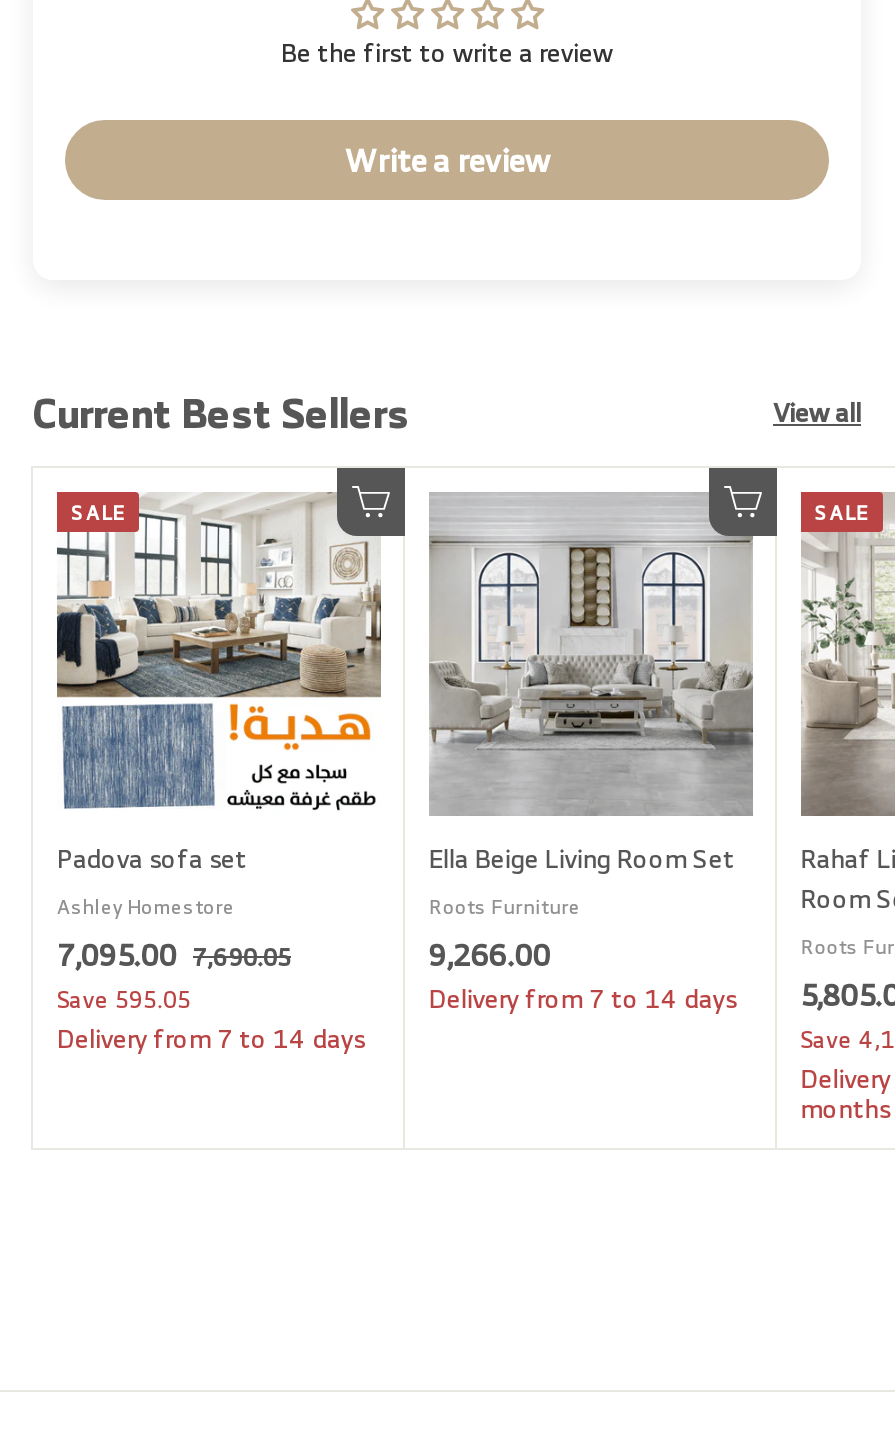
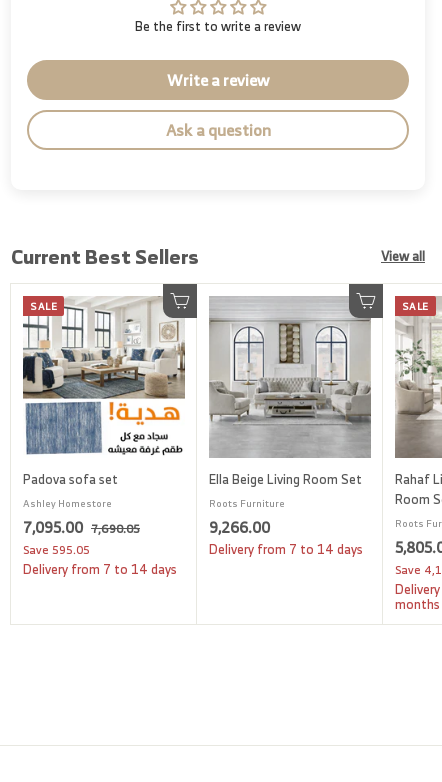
none -> [165,116,270,144] Ask a question

